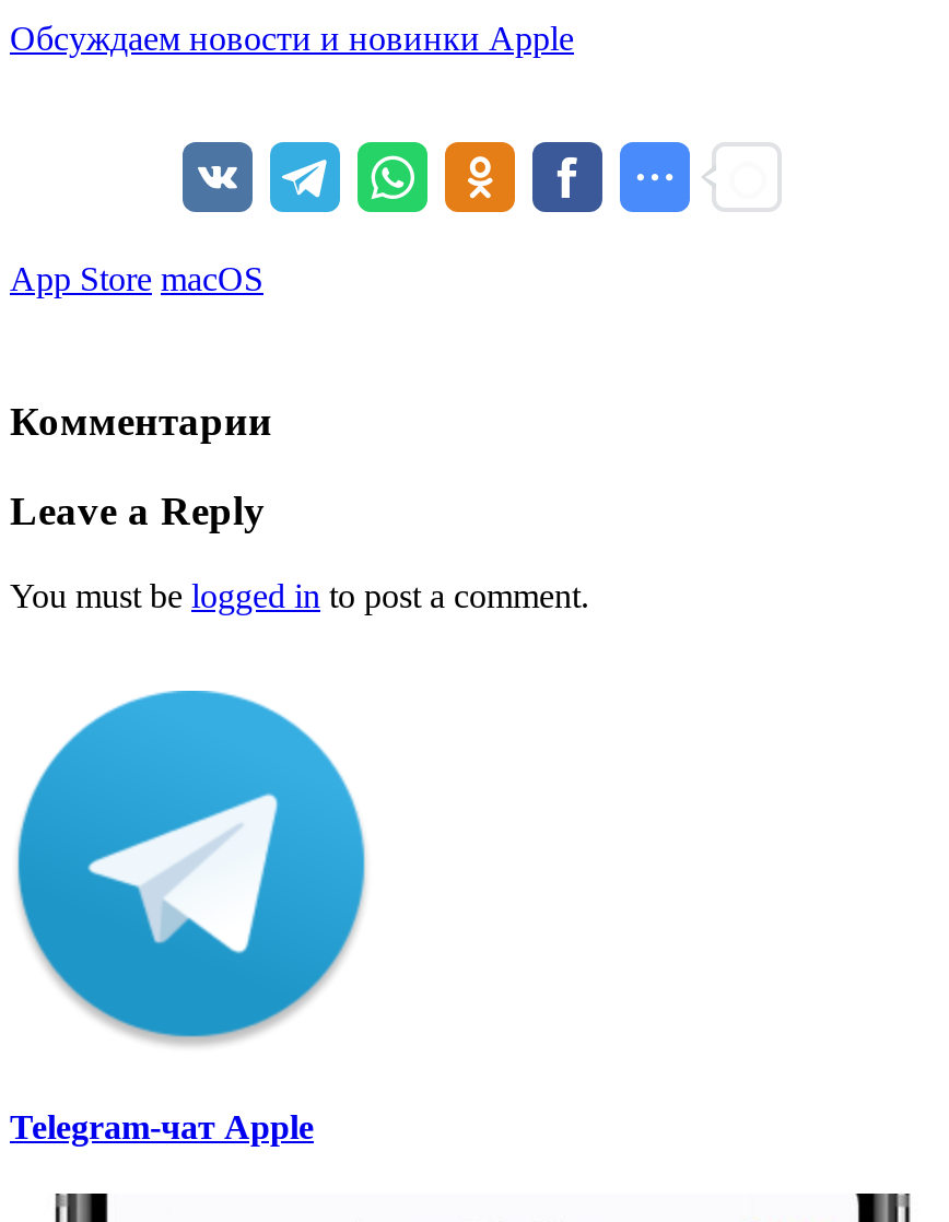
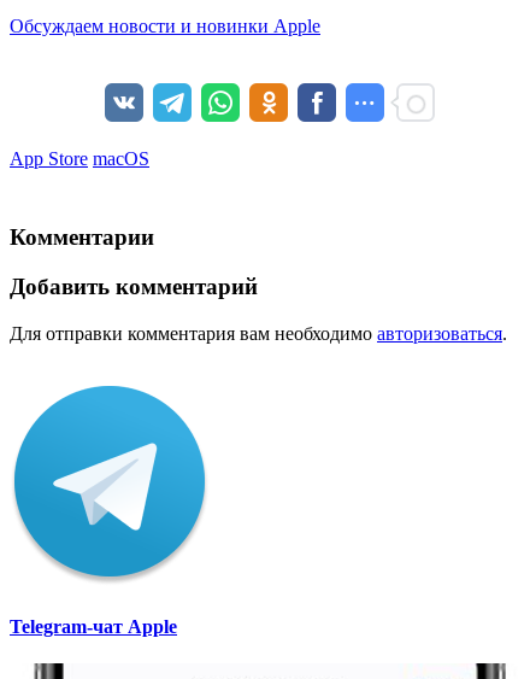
[10,487,266,533] Leave a Reply -> [10,274,258,299] Добавить комментарий
[10,576,589,613] You must be logged in to post a comment. -> [10,323,507,343] Для отправки комментария вам необходимо авторизоваться.

